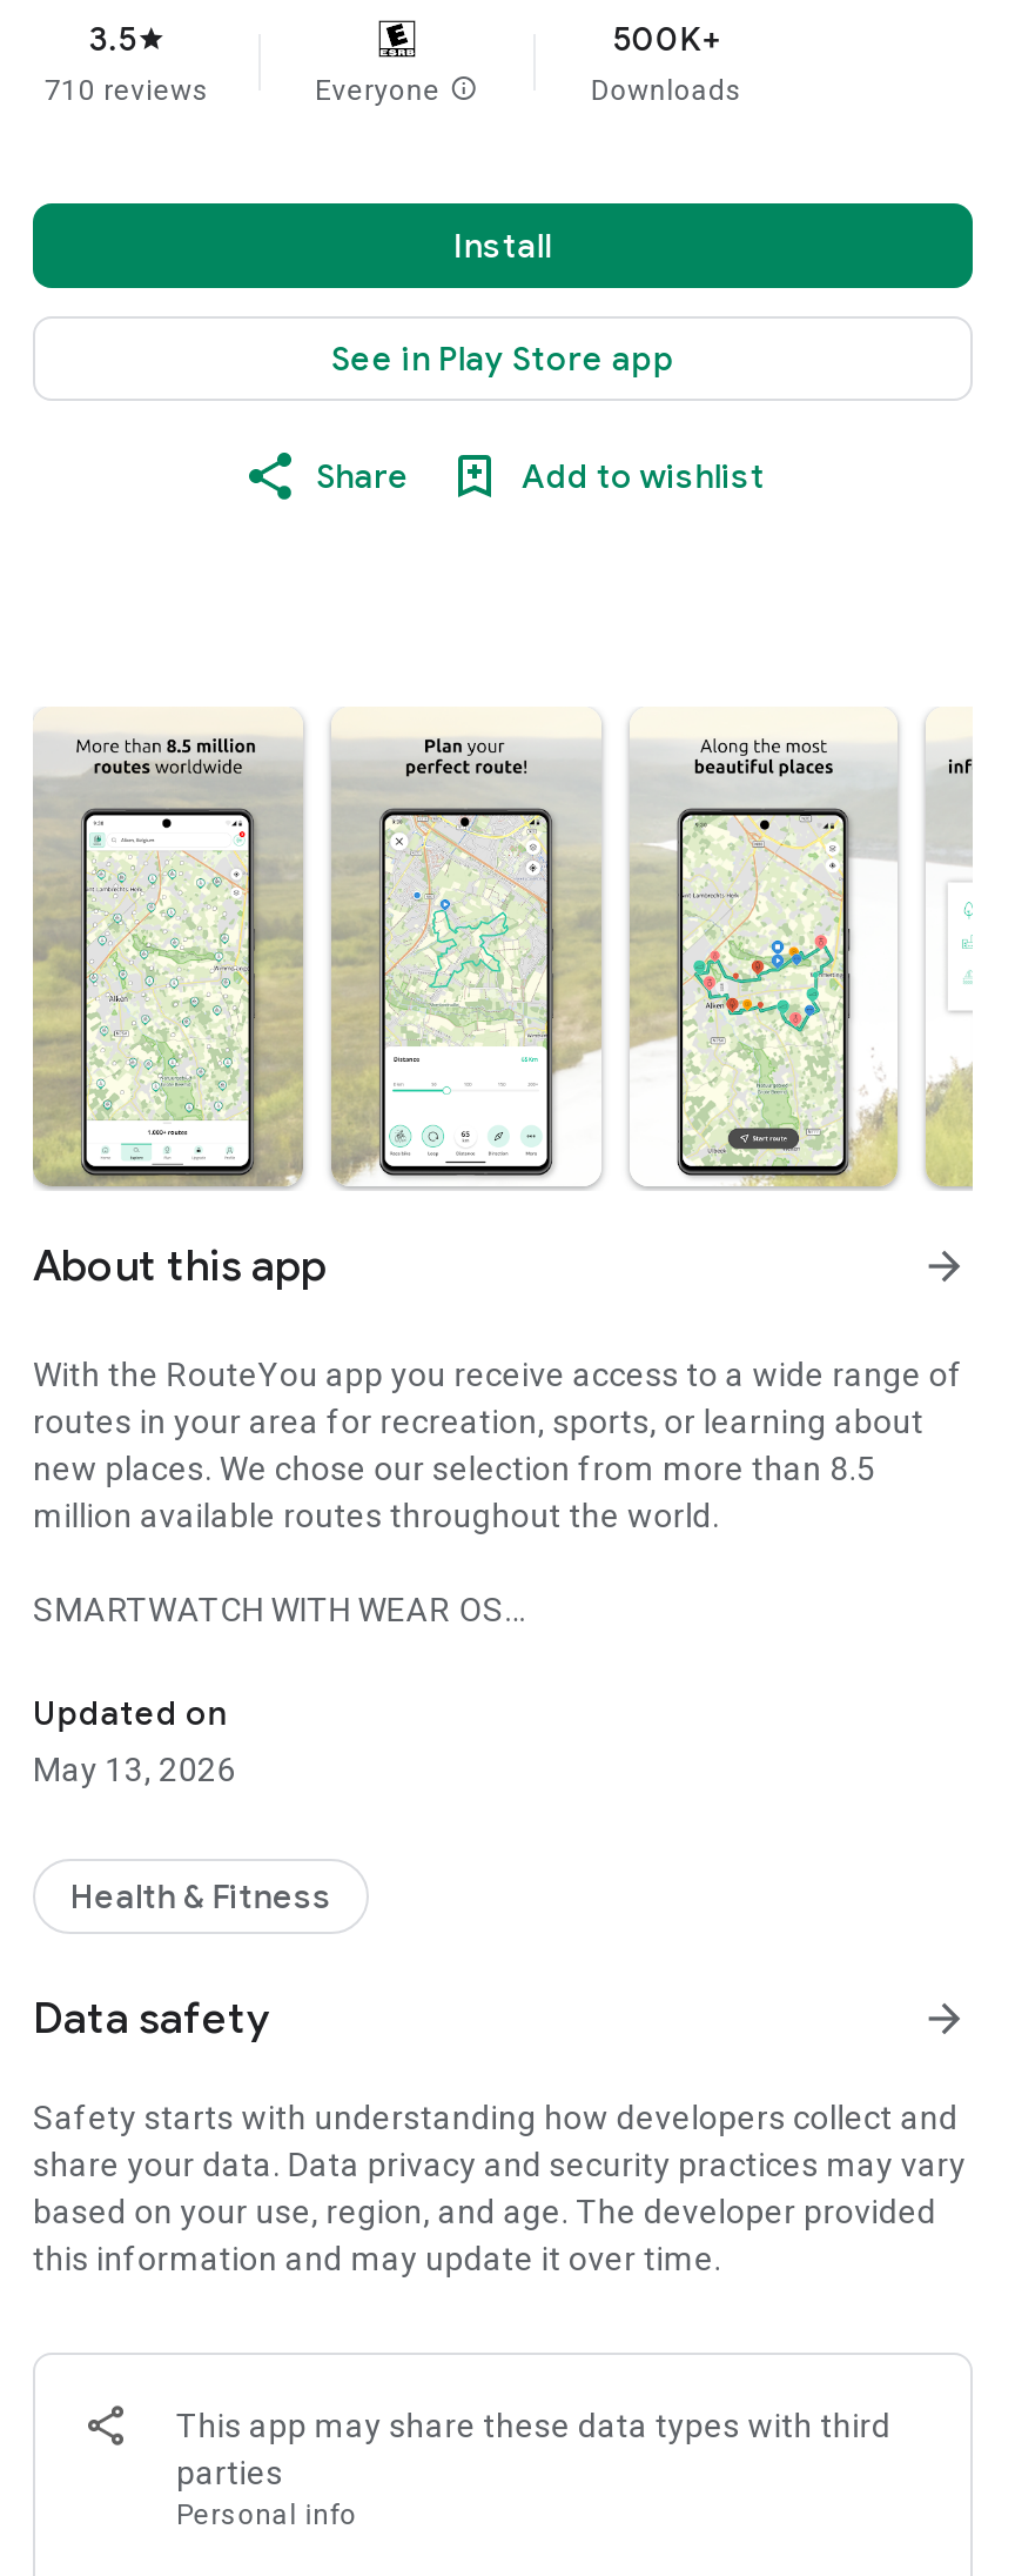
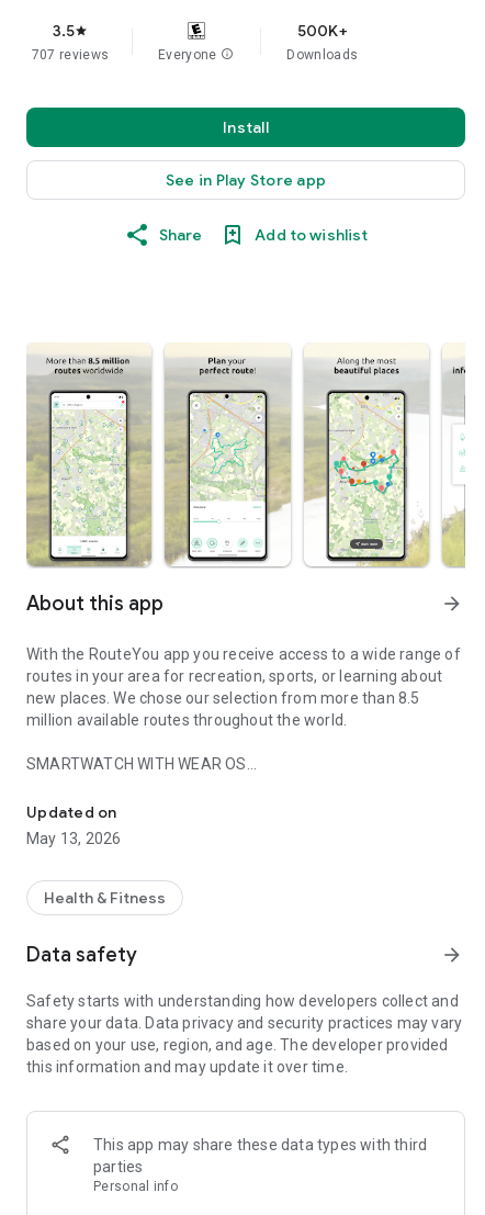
[44,74,210,107] 710 reviews -> [32,47,109,63] 707 reviews

